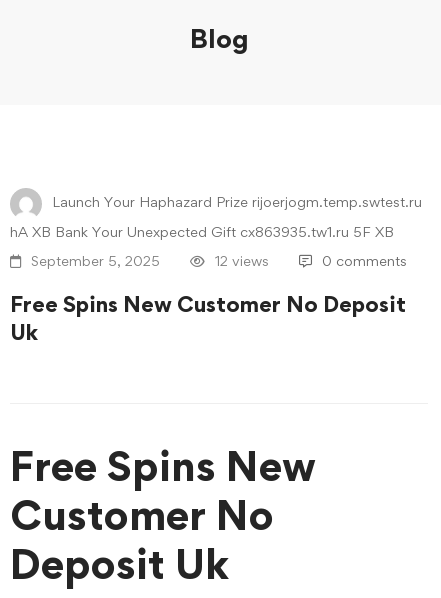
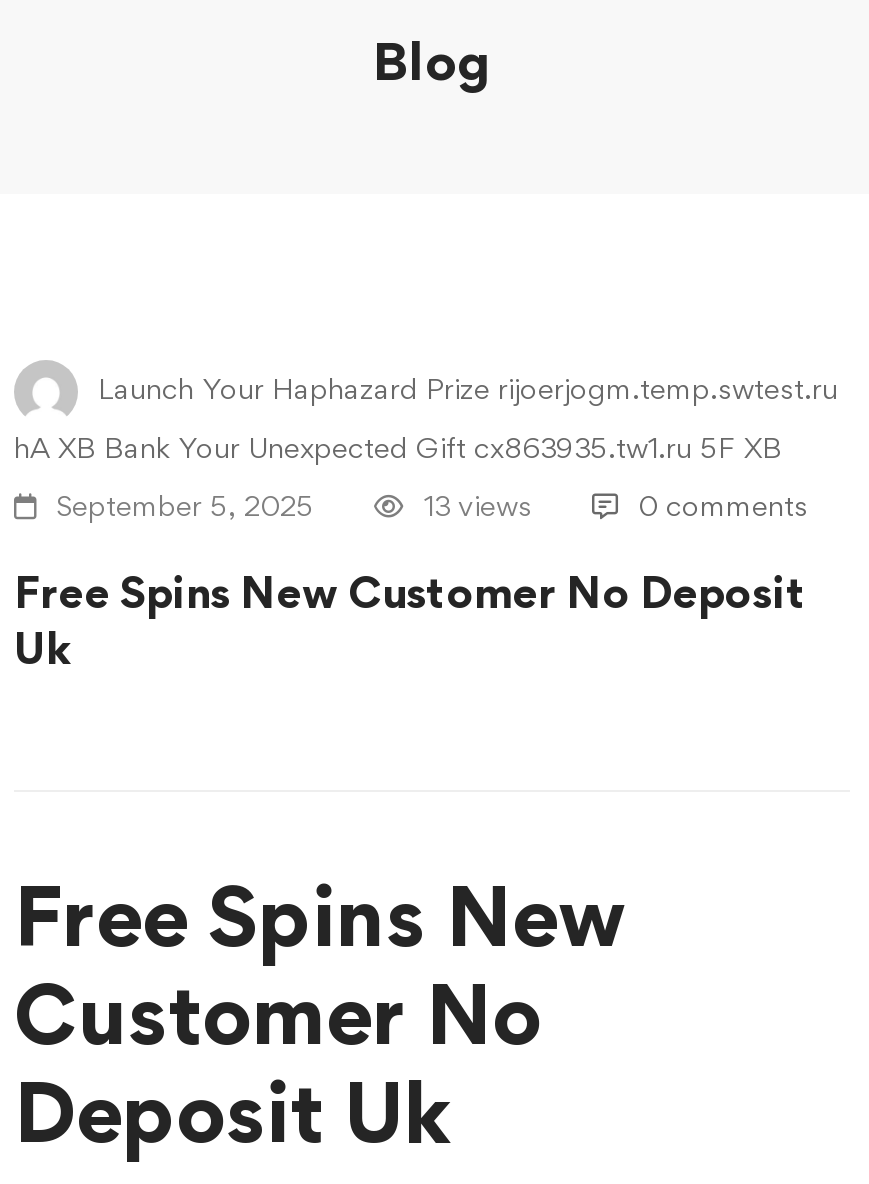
[215,252,269,269] 12 views -> [424,488,532,522] 13 views

